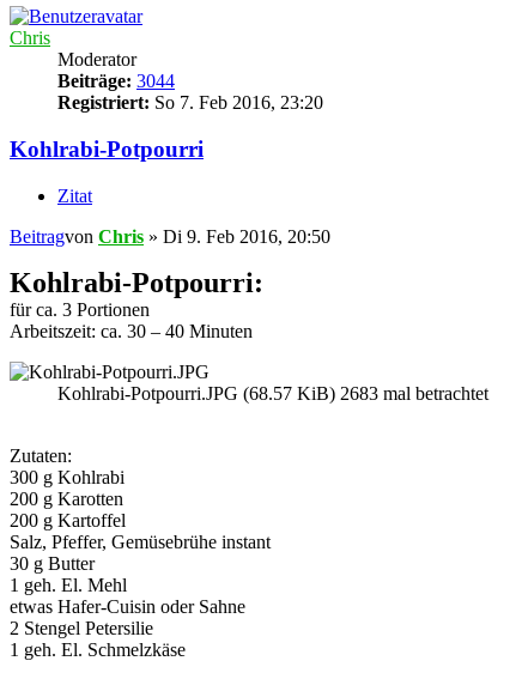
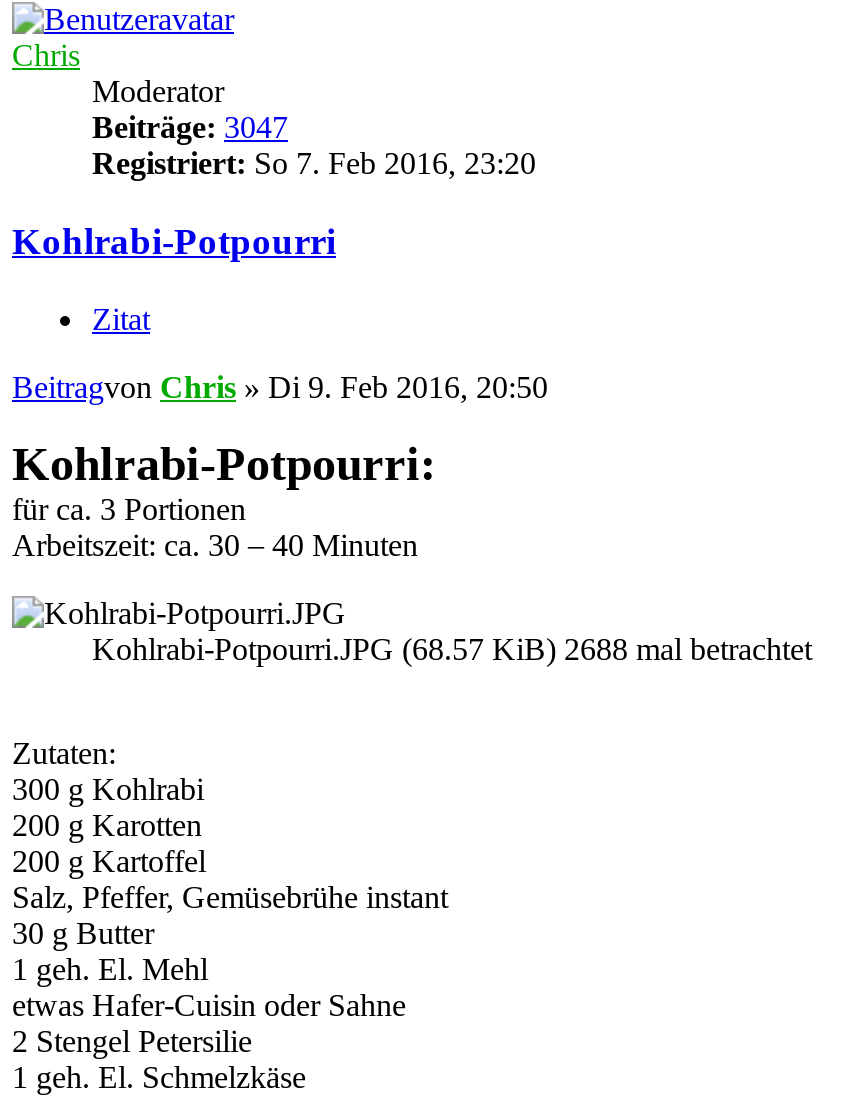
[57,71,175,91] Beiträge: 3044 -> [92,111,288,145] Beiträge: 3047
[57,383,488,403] Kohlrabi-Potpourri.JPG (68.57 KiB) 2683 mal betrachtet -> [92,631,812,665] Kohlrabi-Potpourri.JPG (68.57 KiB) 2688 mal betrachtet

